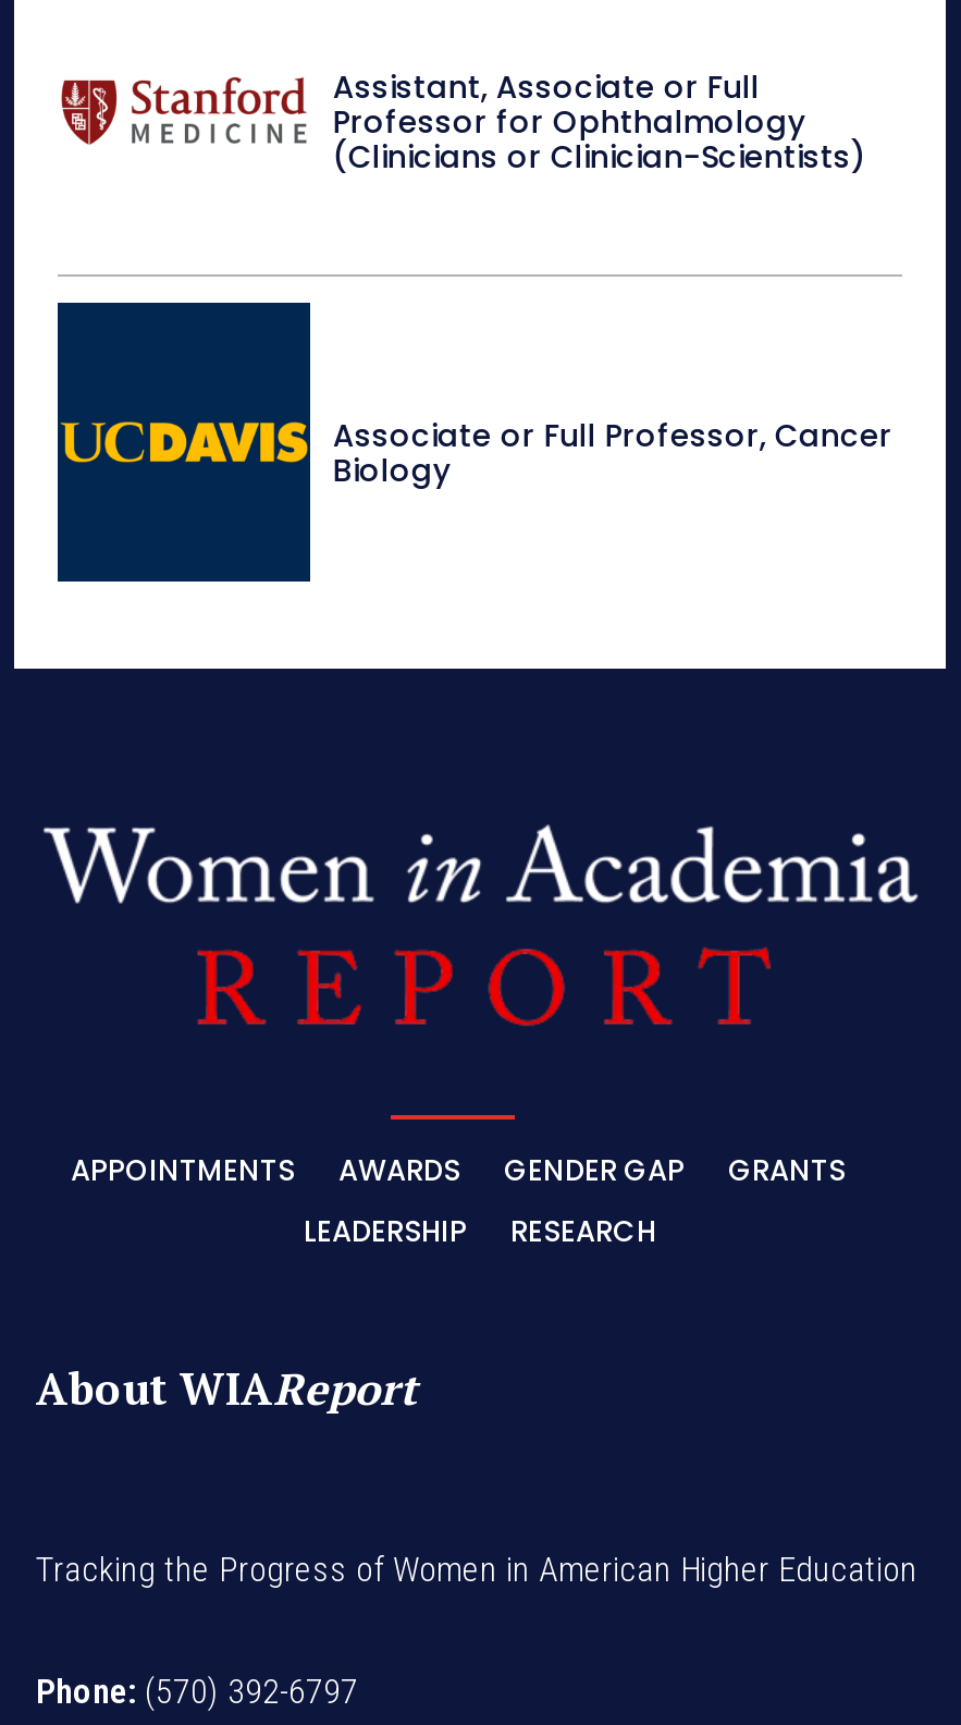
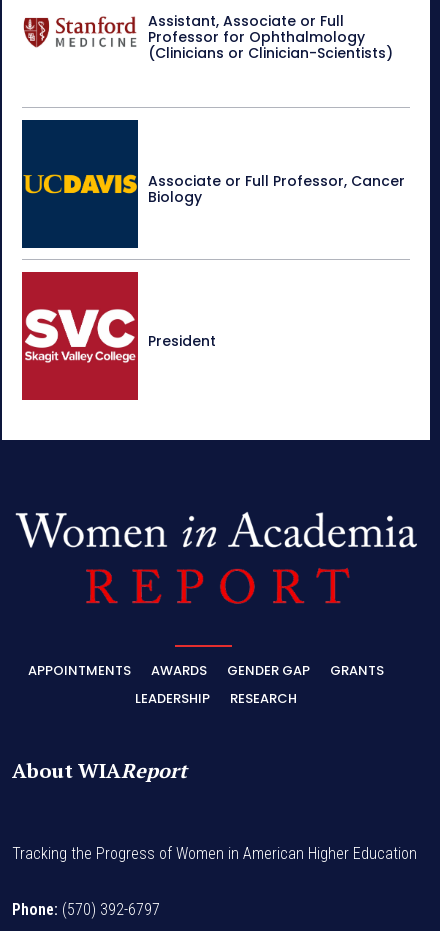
none -> [21,271,216,401] [image] | President

